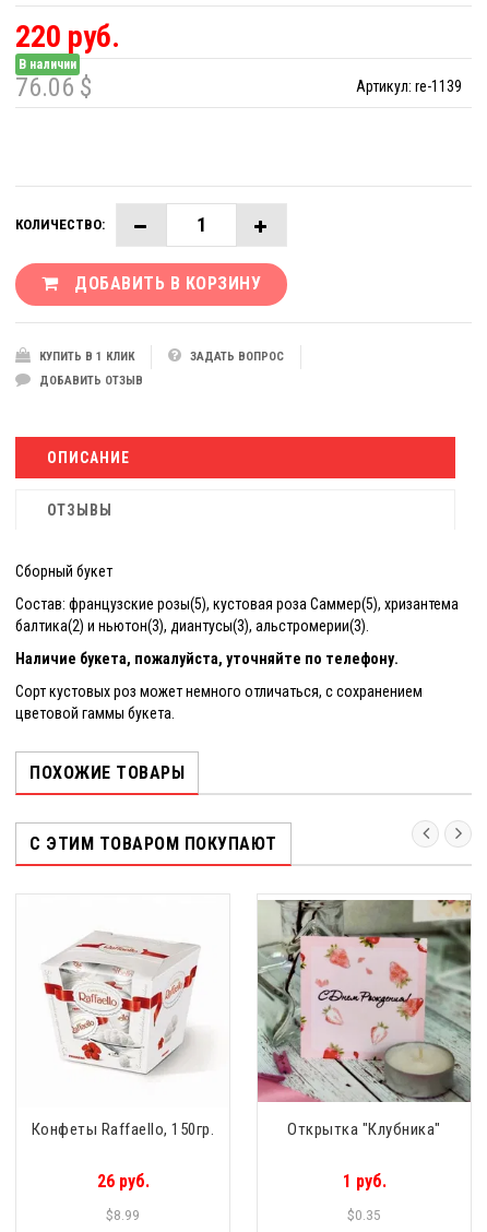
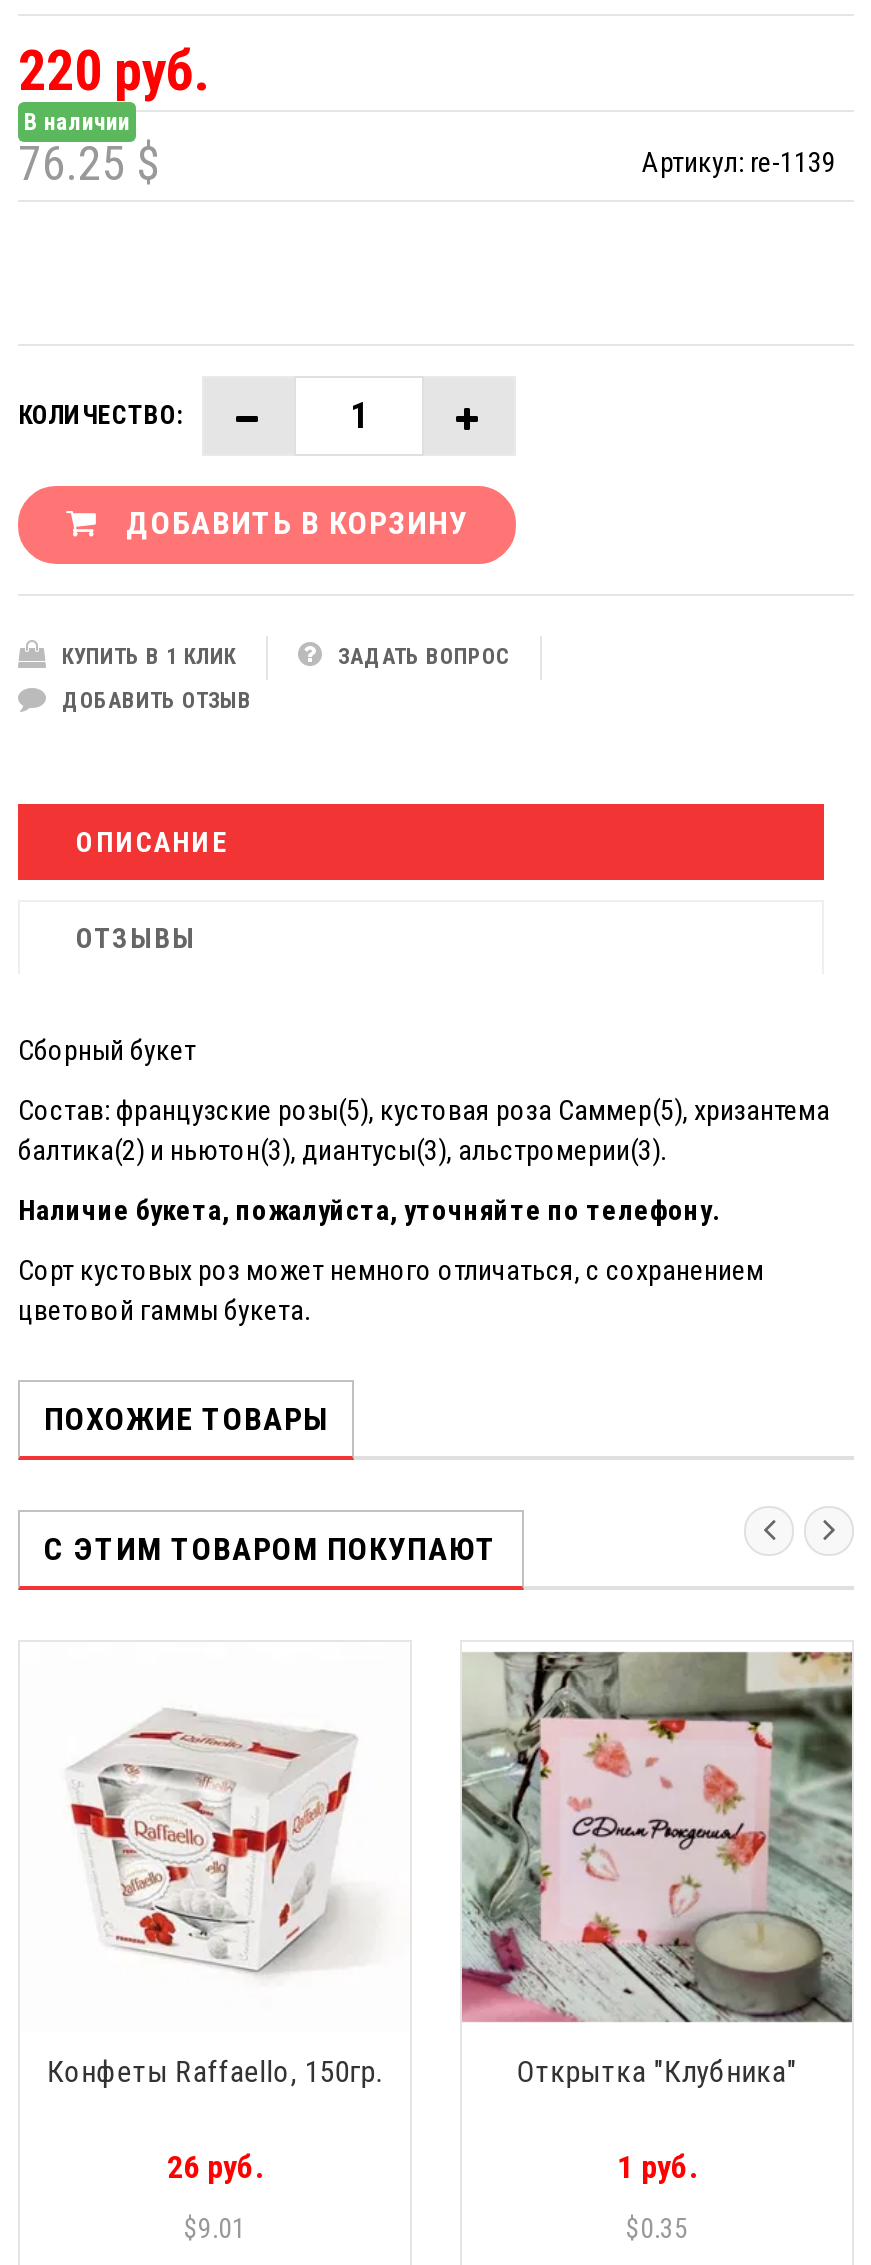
[15,72,92,102] 76.06 $ -> [18,136,158,192] 76.25 $
[106,1206,140,1223] $8.99 -> [184,2212,246,2244] $9.01

